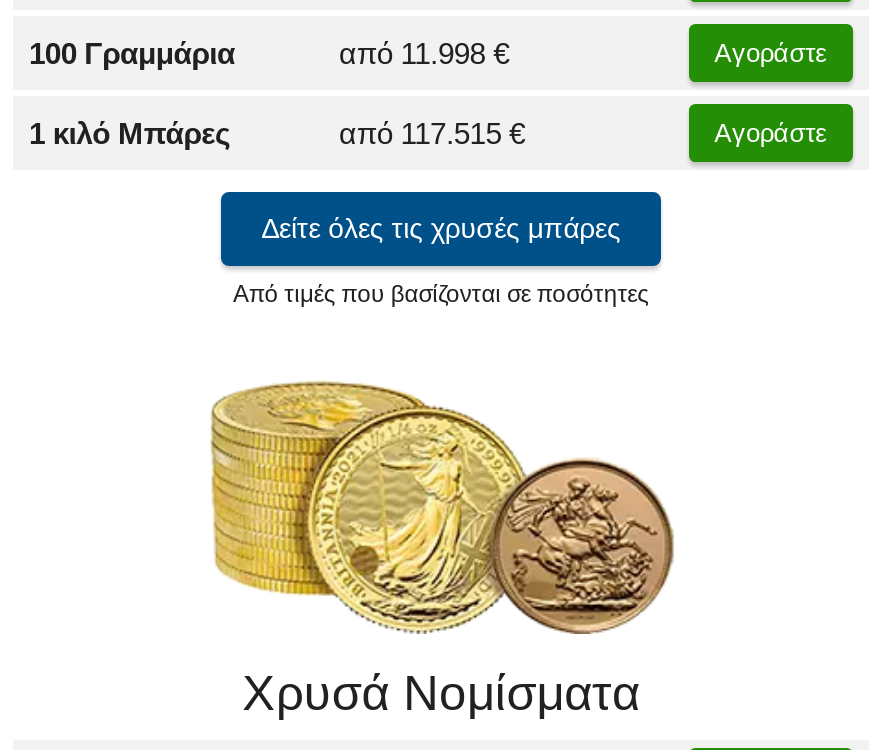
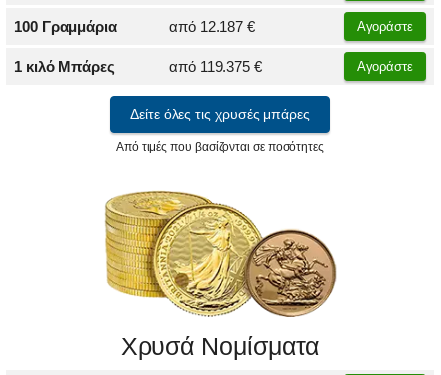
[339,35,509,69] από 11.998 € -> [169,18,255,35] από 12.187 €
[339,115,525,149] από 117.515 € -> [169,58,262,75] από 119.375 €

